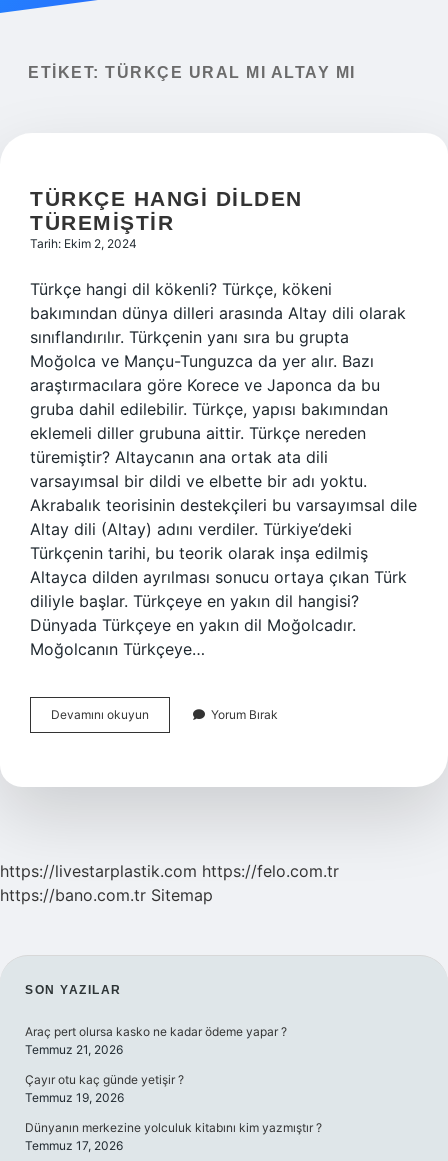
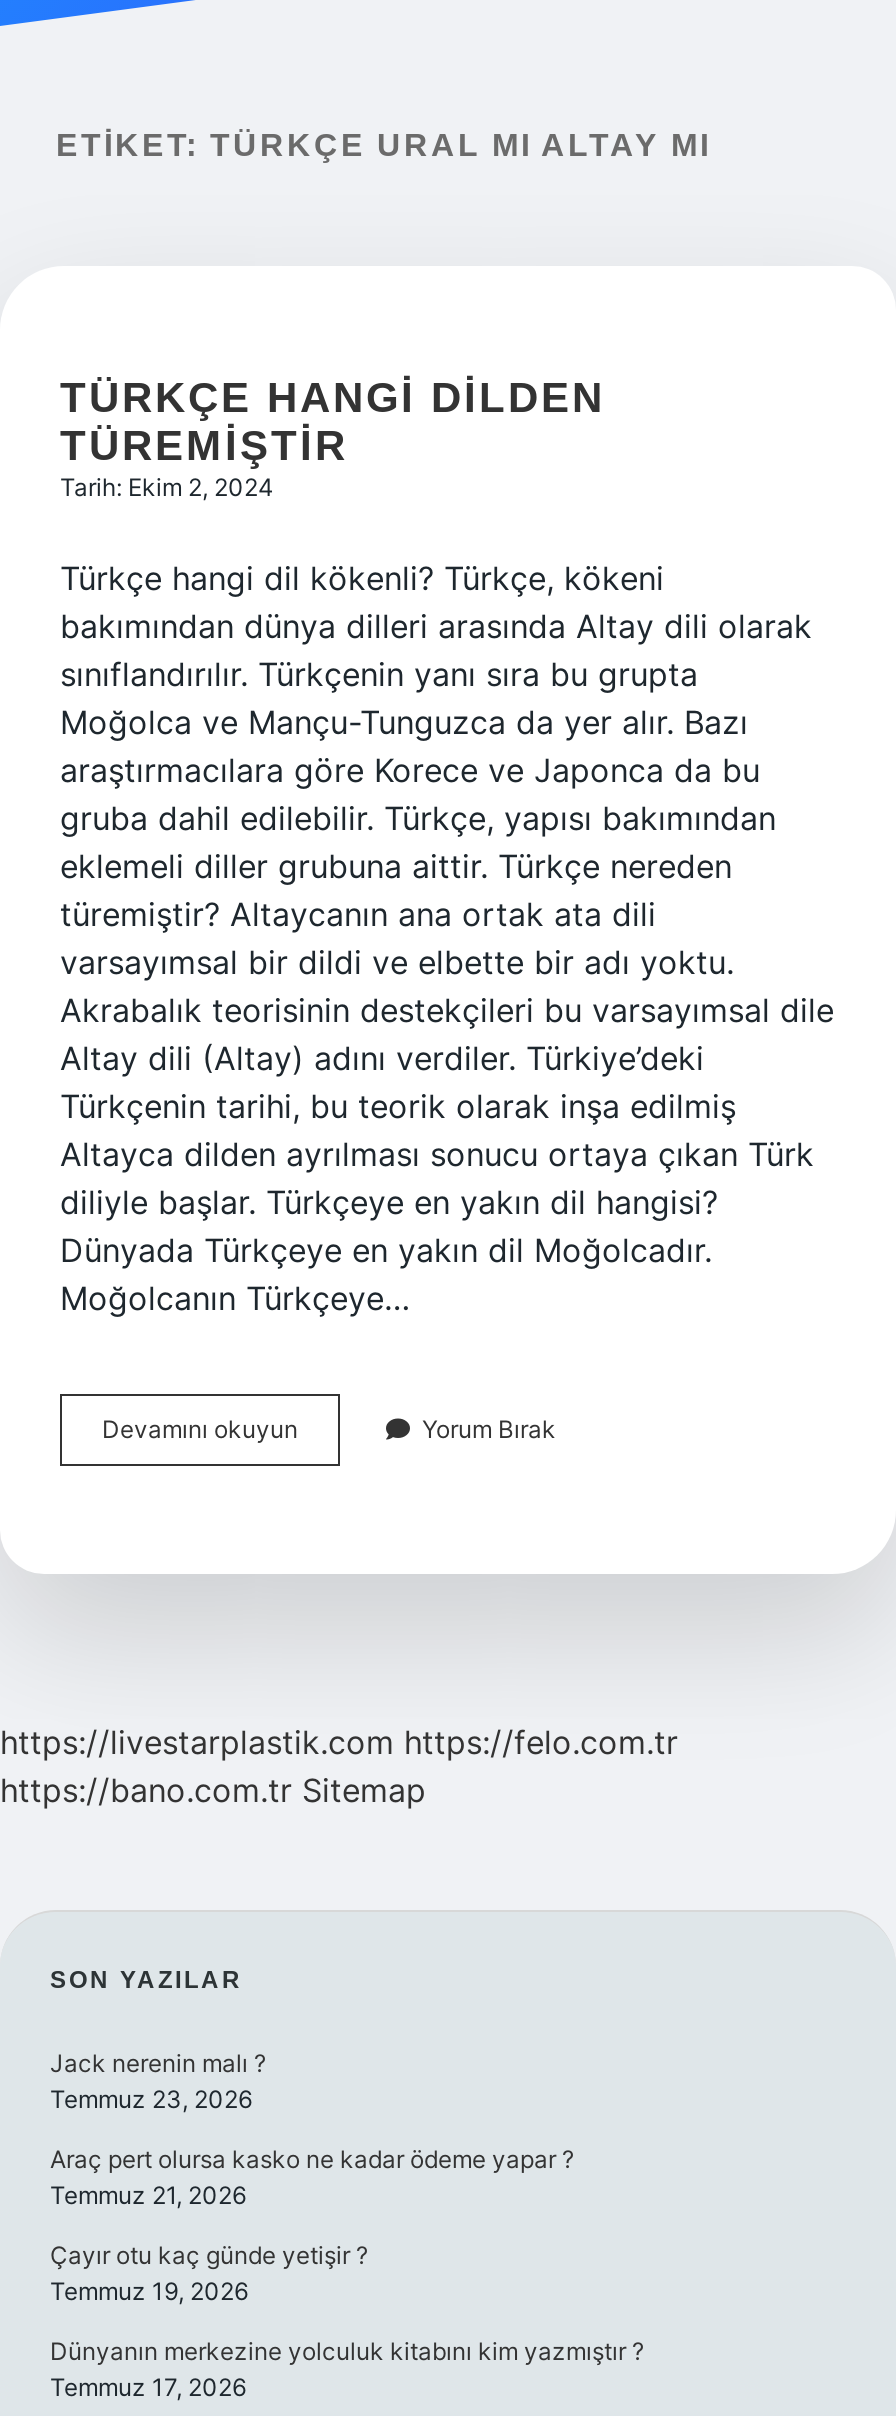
none -> [50,2048,266,2114] Jack nerenin malı ? | Temmuz 23, 2026

